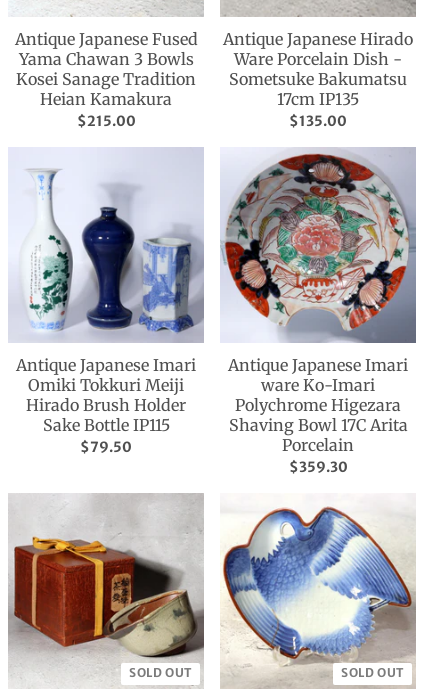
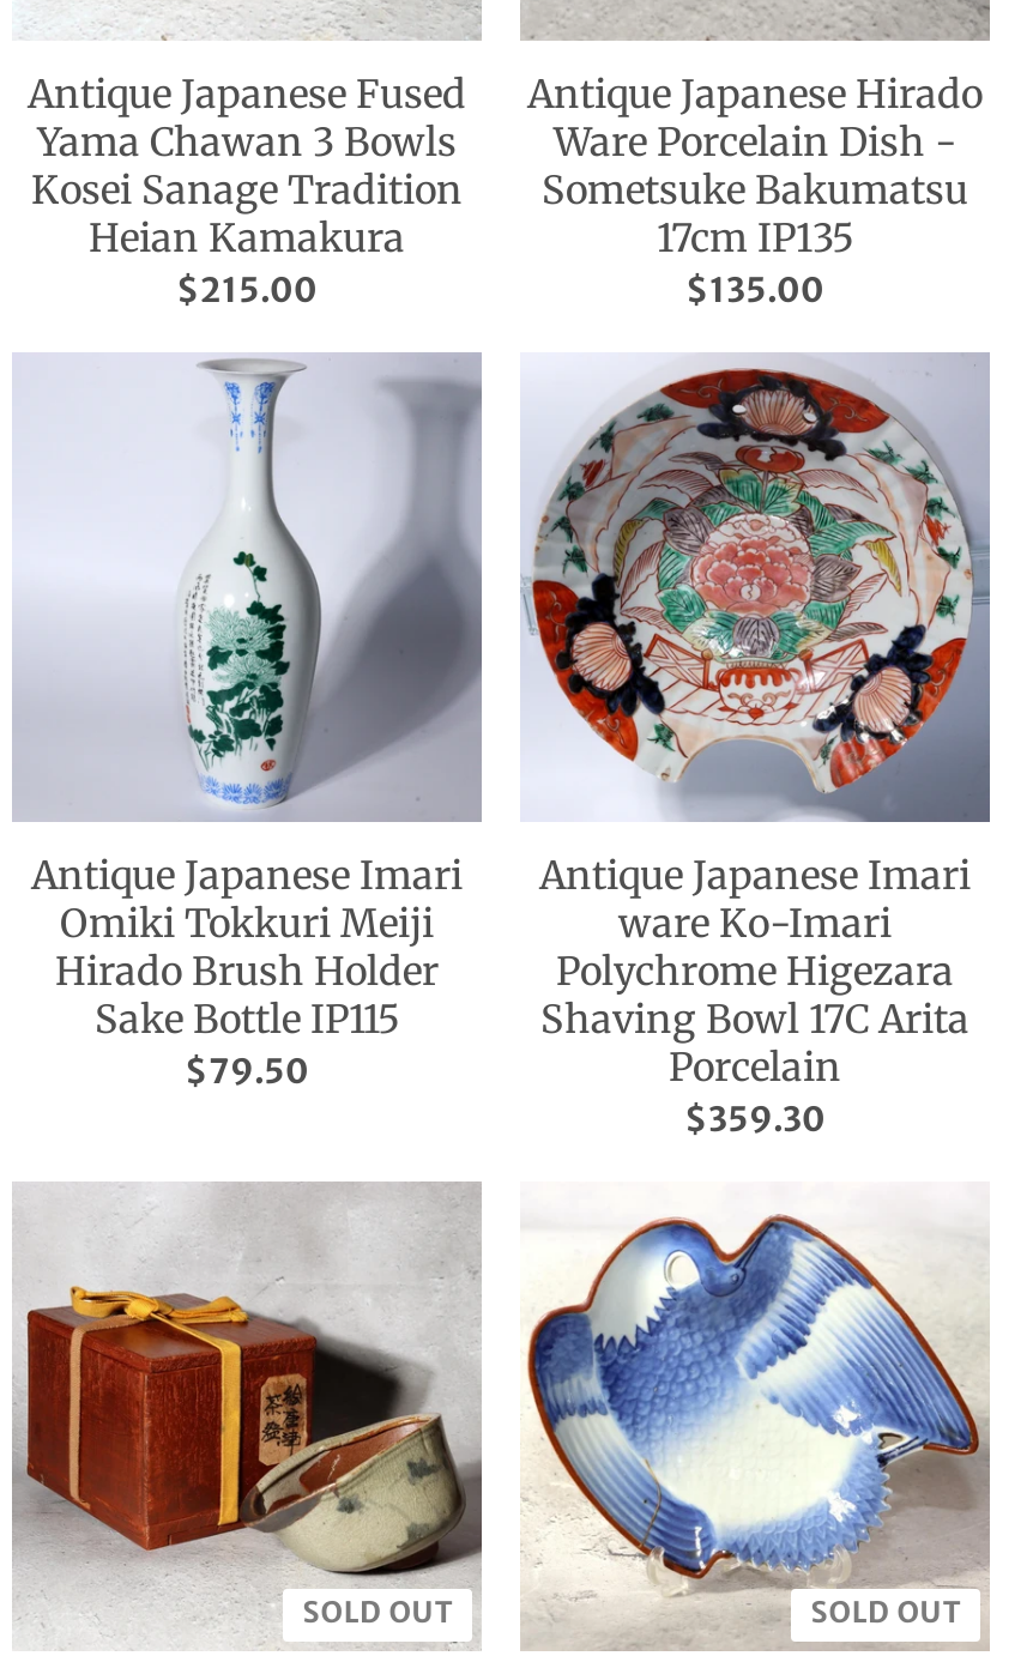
[24,150,204,336] [image] -> [53,357,482,805] [image]

